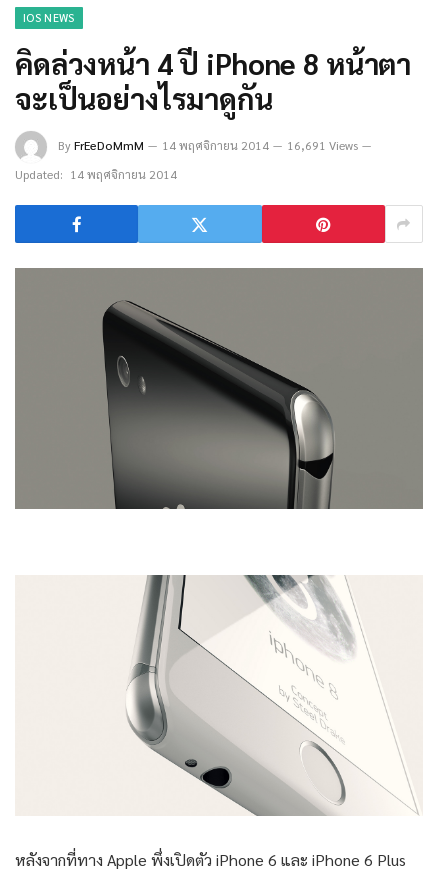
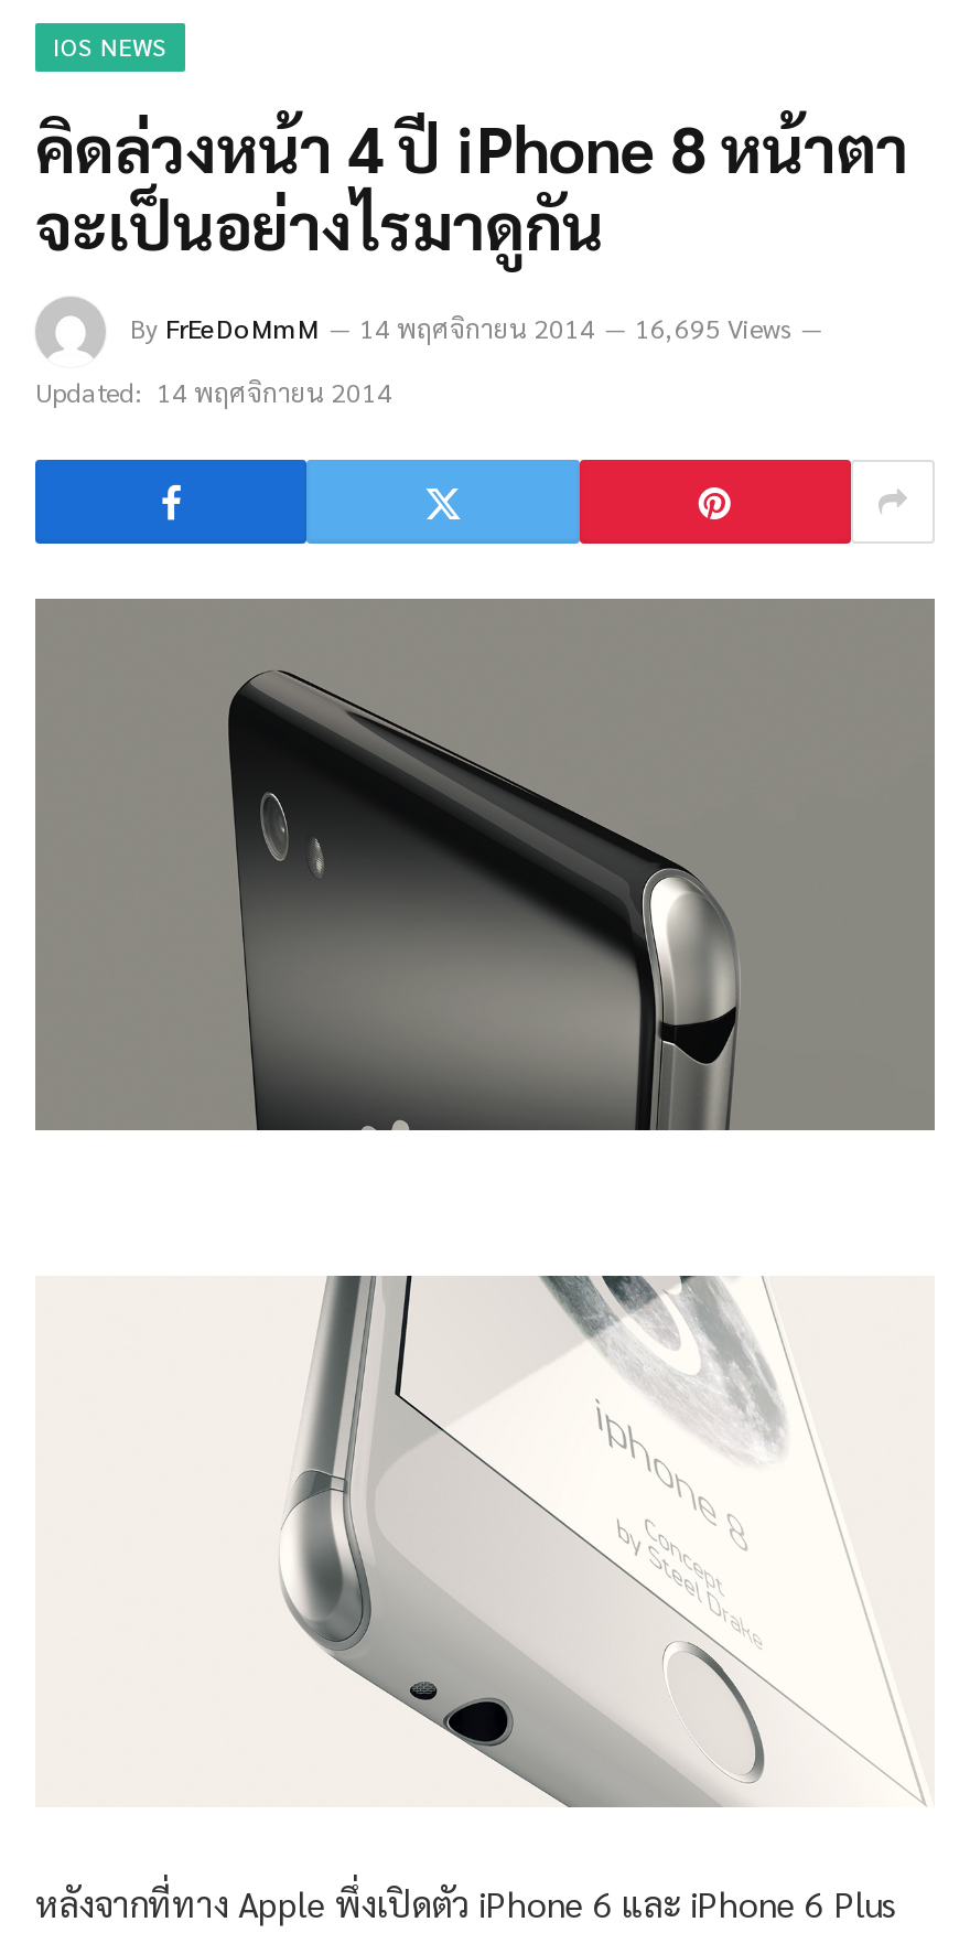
[58,137,358,153] By FrEeDoMmM 14 พฤศจิกายน 2014 16,691 Views -> [130,310,791,346] By FrEeDoMmM 14 พฤศจิกายน 2014 16,695 Views

